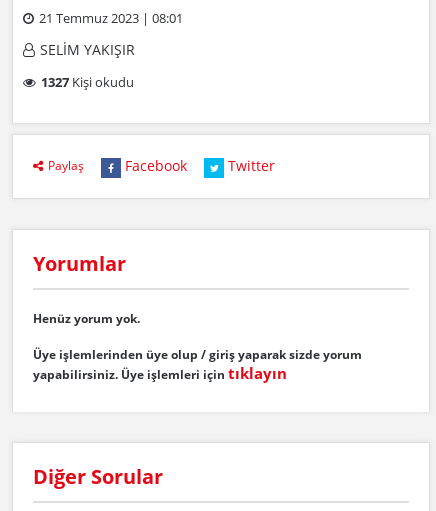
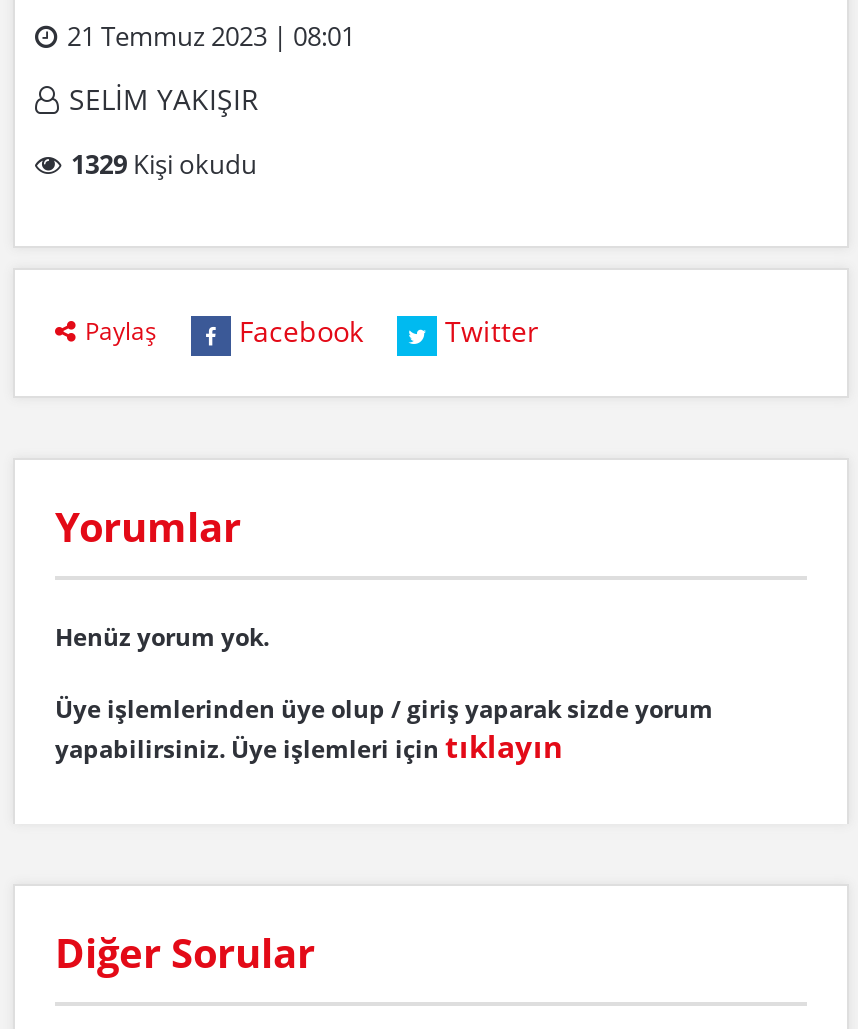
[41,73,134,91] 1327 Kişi okudu -> [71,146,257,182] 1329 Kişi okudu

